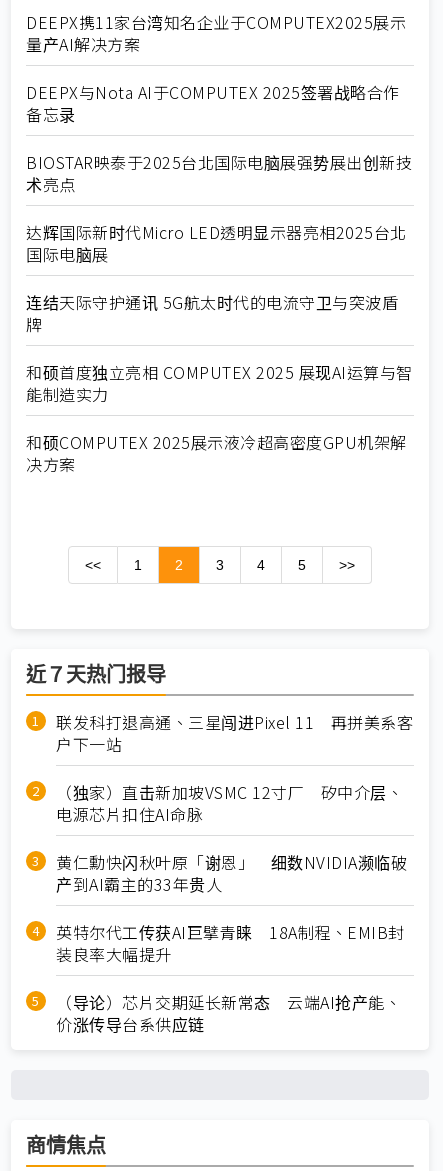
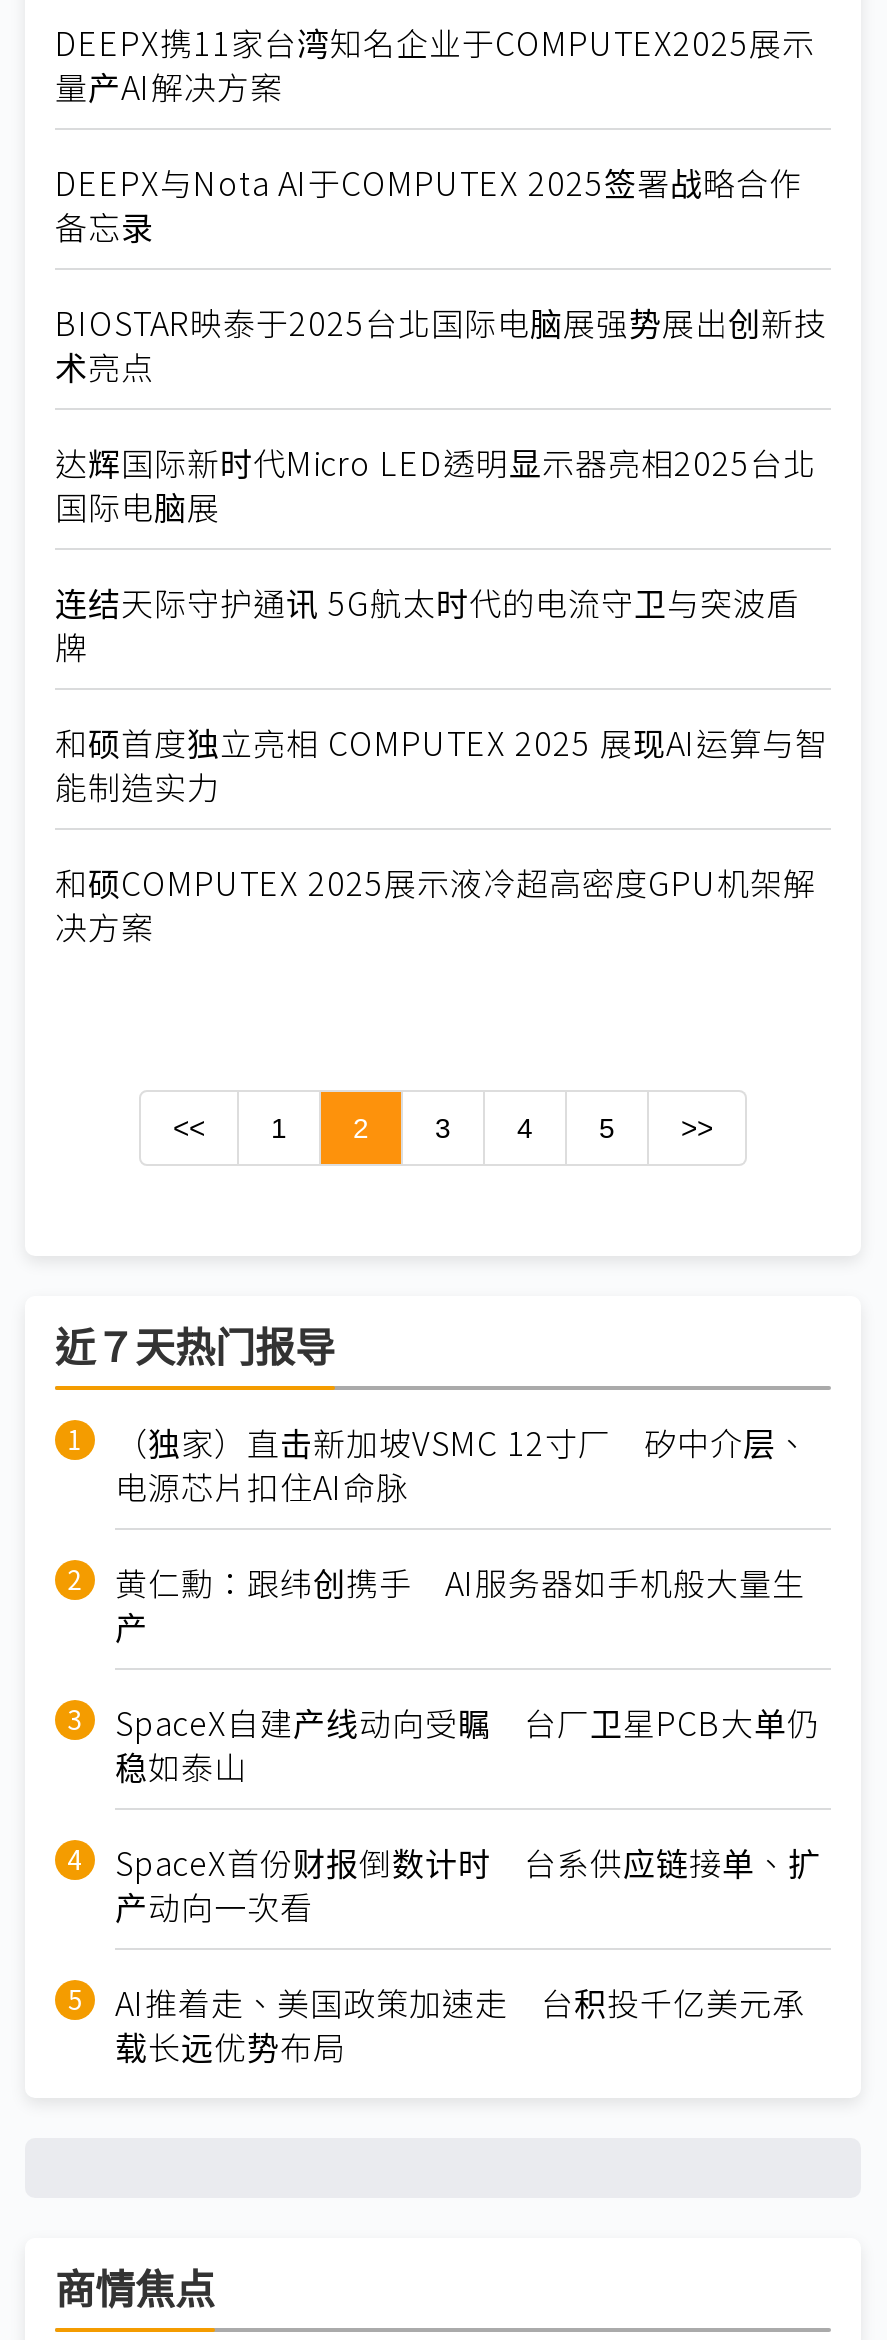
[56,710,413,756] 联发科打退高通、三星闯进Pixel 11 再拼美系客 | 户下一站 -> none
moved [56,780,403,826] -> [115,1419,809,1511]: （独家）直击新加坡VSMC 12寸厂 矽中介层、 | 电源芯片扣住AI命脉
[56,850,407,1036] 黄仁勳快闪秋叶原「谢恩」 细数NVIDIA濒临破 | 产到AI霸主的33年贵人 | 英特尔代工传获AI巨擘青睐 18A制程、EMIB封 | 装良率大幅提升 | （导论）芯片交期延长新常态 云端AI抢产能、 | 价涨传导台系供应链 -> [115,1559,821,2071] 黄仁勳：跟纬创携手 AI服务器如手机般大量生 | 产 | SpaceX自建产线动向受瞩 台厂卫星PCB大单仍 | 稳如泰山 | SpaceX首份财报倒数计时 台系供应链接单、扩 | 产动向一次看 | AI推着走、美国政策加速走 台积投千亿美元承 | 载长远优势布局

